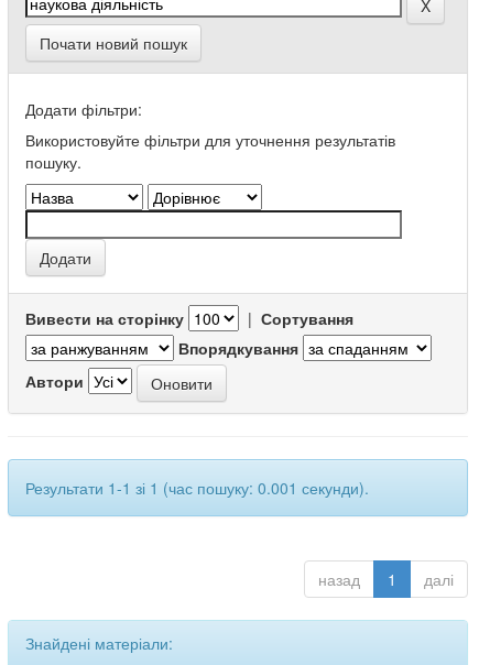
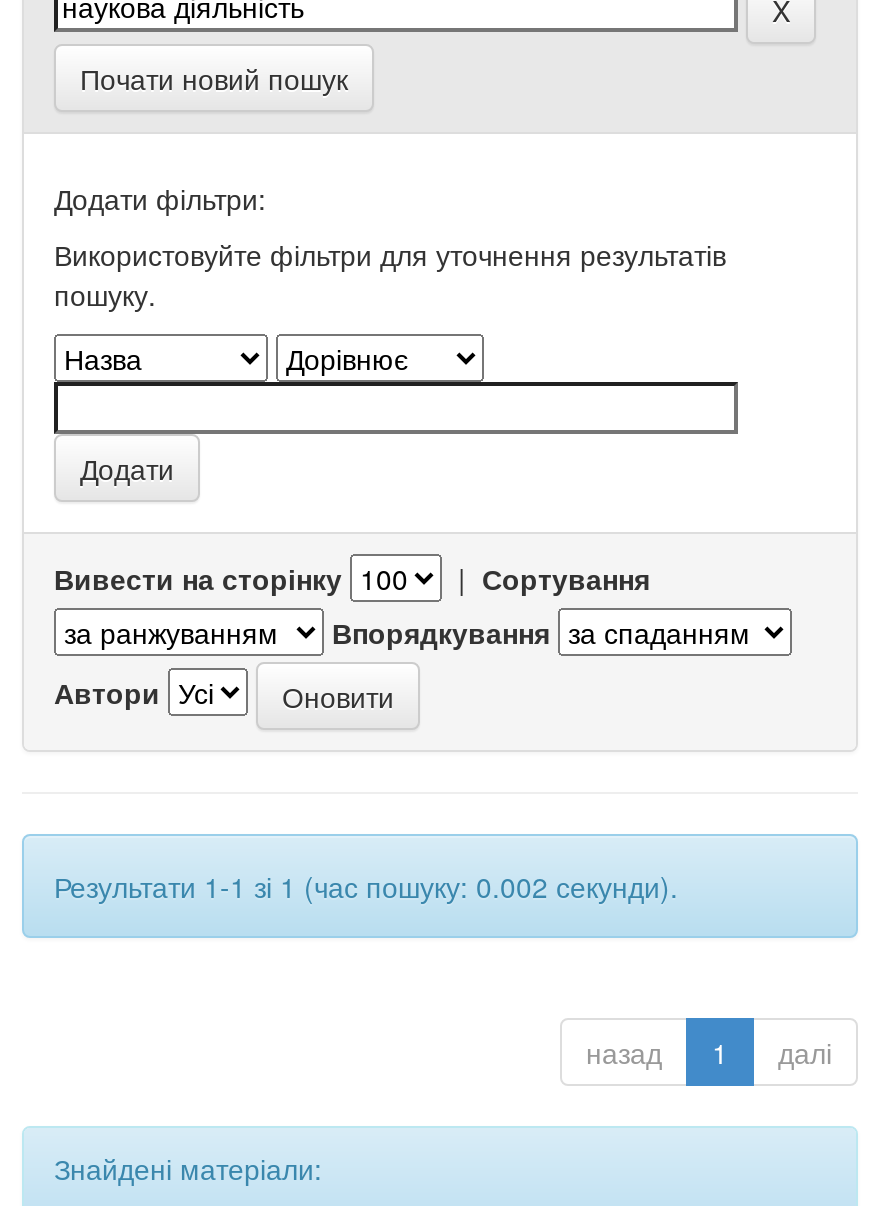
[25,477,369,499] Результати 1-1 зі 1 (час пошуку: 0.001 секунди). -> [54,866,678,906] Результати 1-1 зі 1 (час пошуку: 0.002 секунди).

